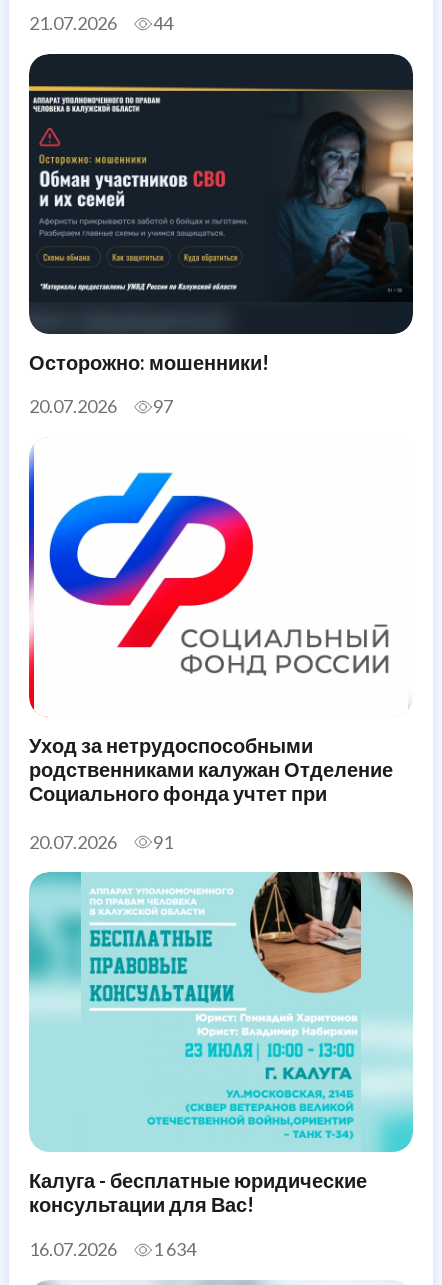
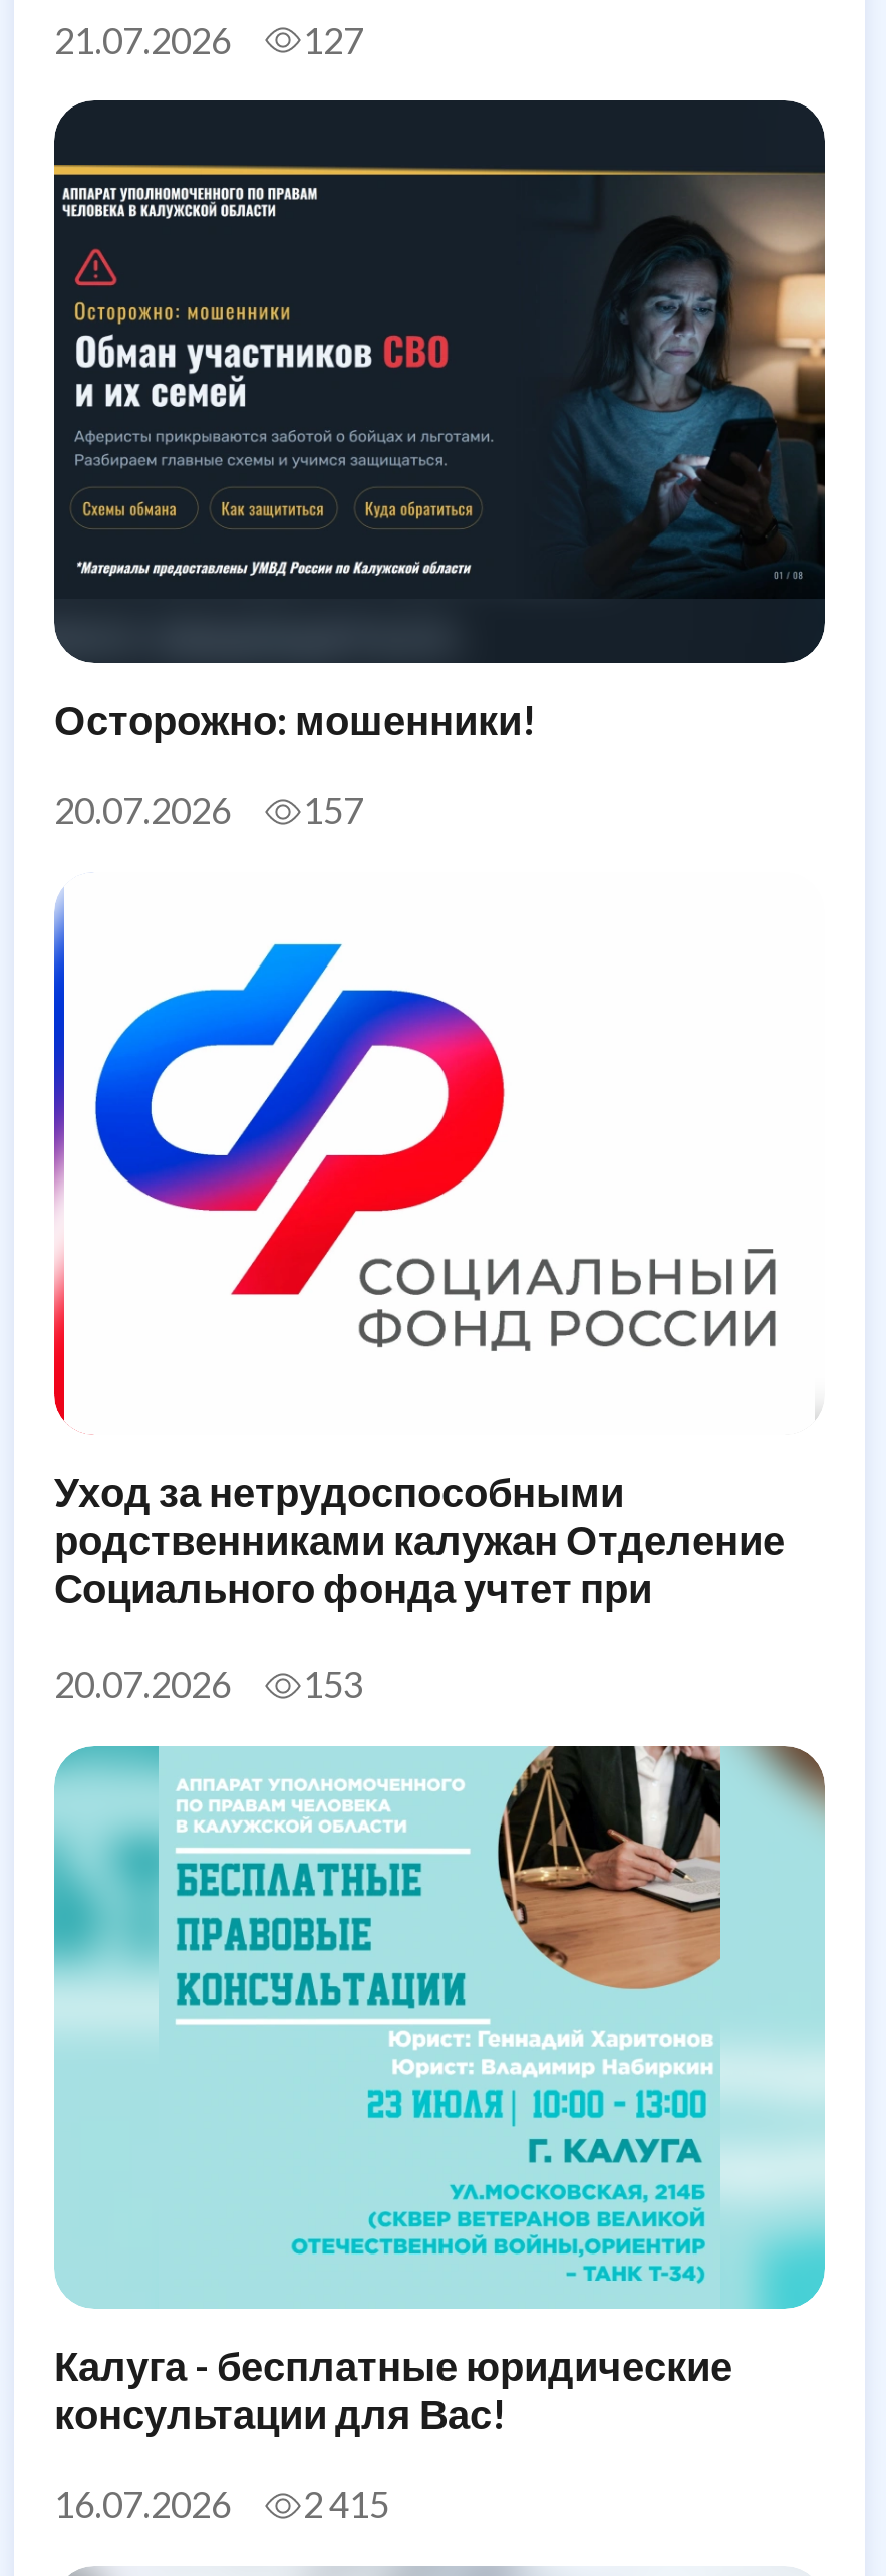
[29,12,173,34] 21.07.2026 44 -> [54,18,363,62] 21.07.2026 127
[29,395,173,417] 20.07.2026 97 -> [54,788,363,832] 20.07.2026 157
[29,831,173,853] 20.07.2026 91 -> [54,1663,363,1707] 20.07.2026 153
[29,1238,196,1260] 16.07.2026 1 634 -> [54,2482,389,2526] 16.07.2026 2 415

